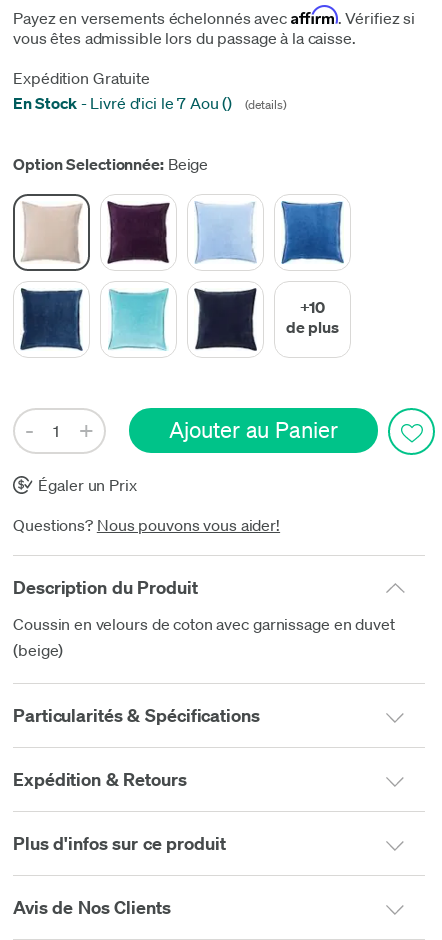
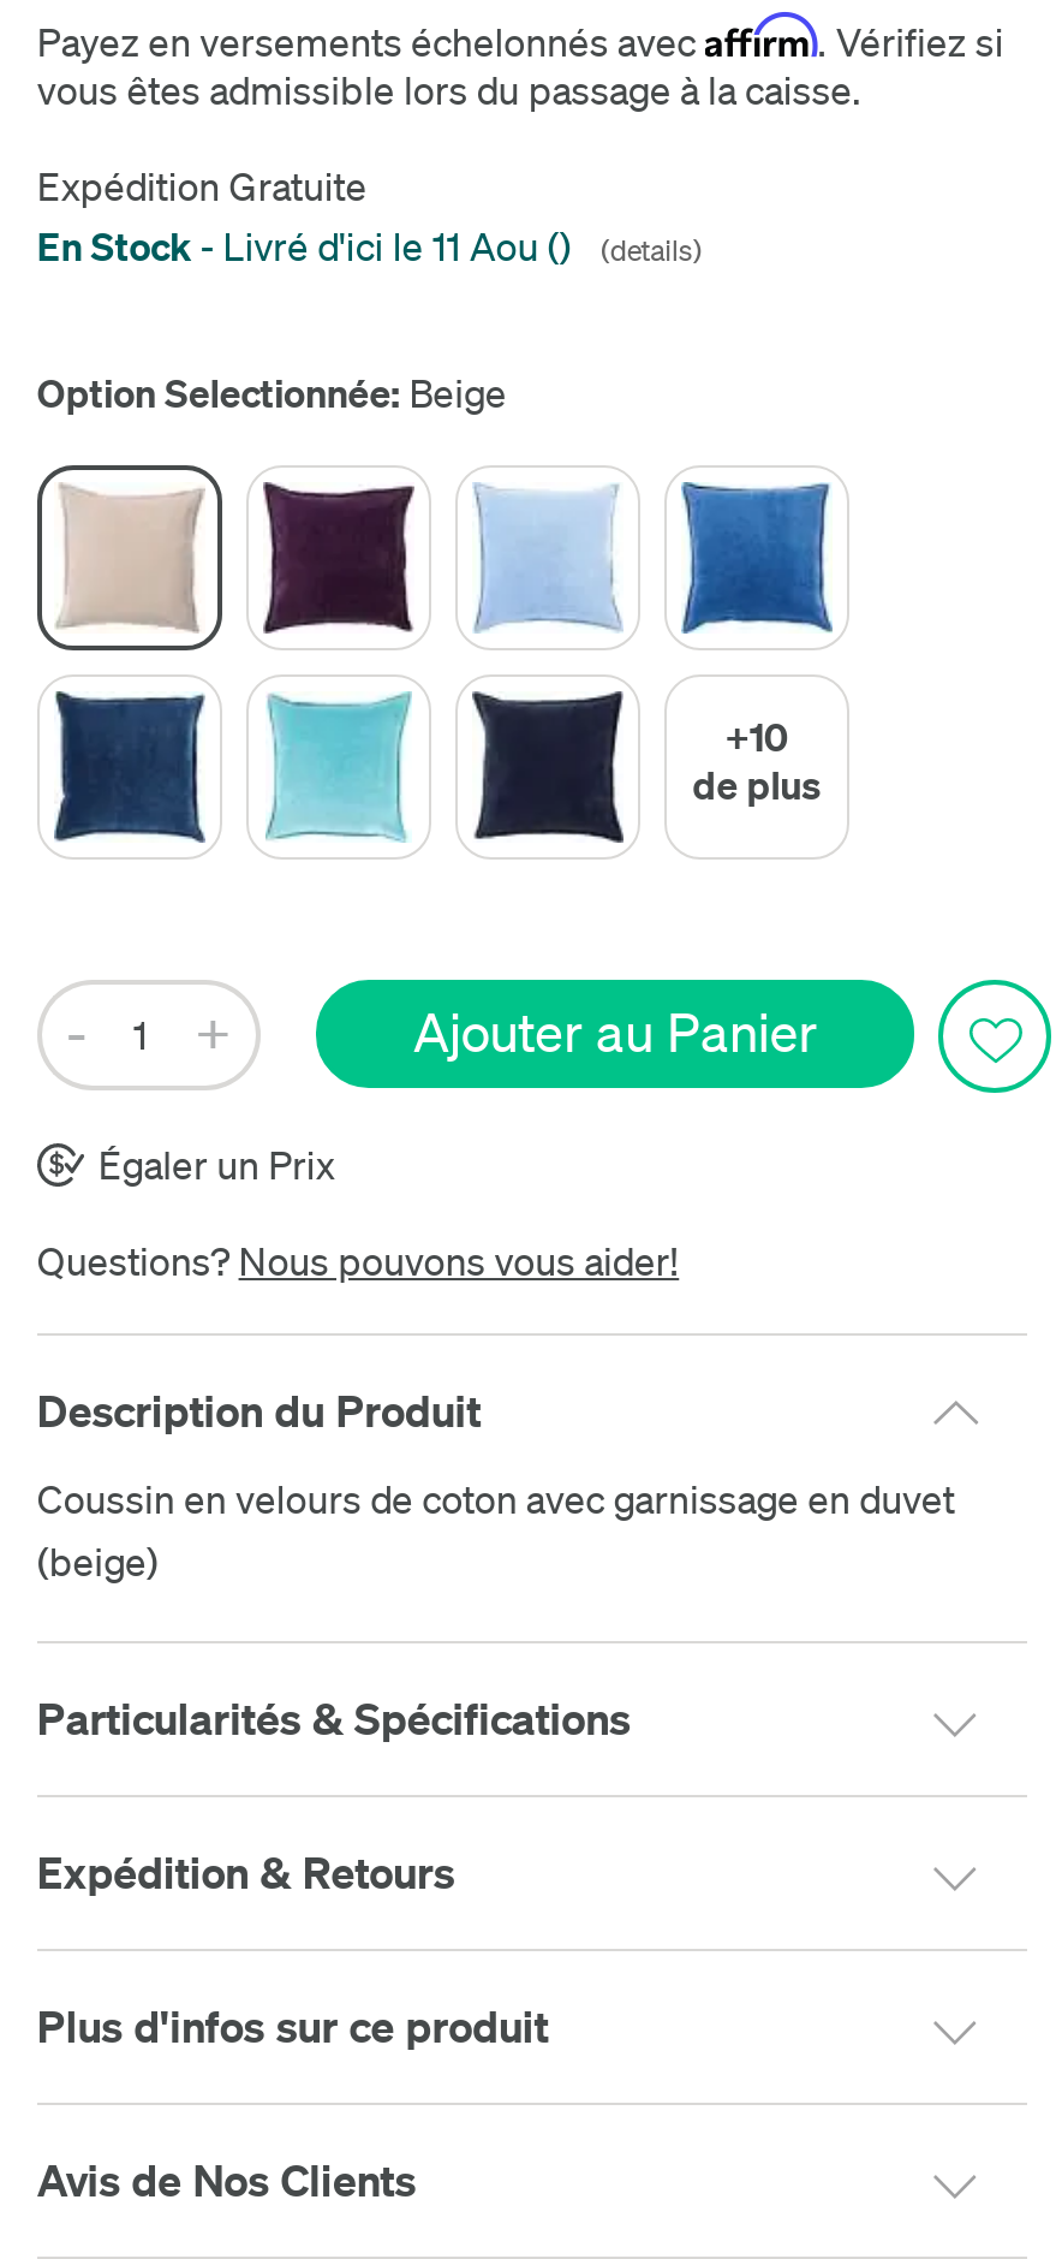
[13,93,287,113] En Stock - Livré d'ici le 7 Aou () (details) -> [37,222,702,271] En Stock - Livré d'ici le 11 Aou () (details)

